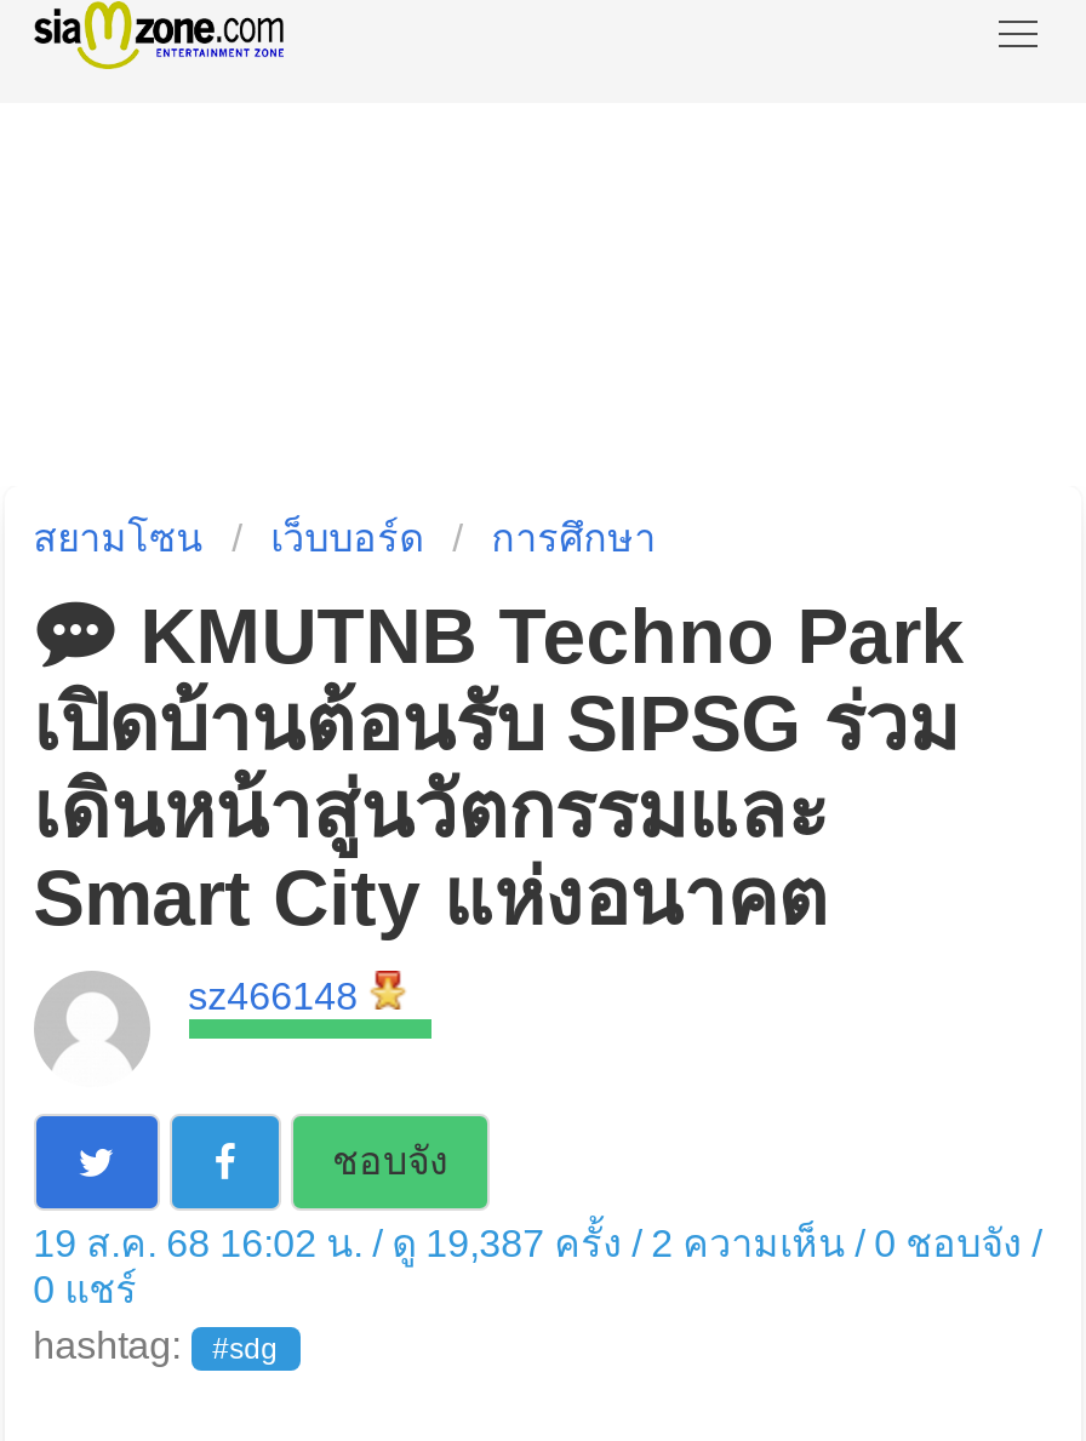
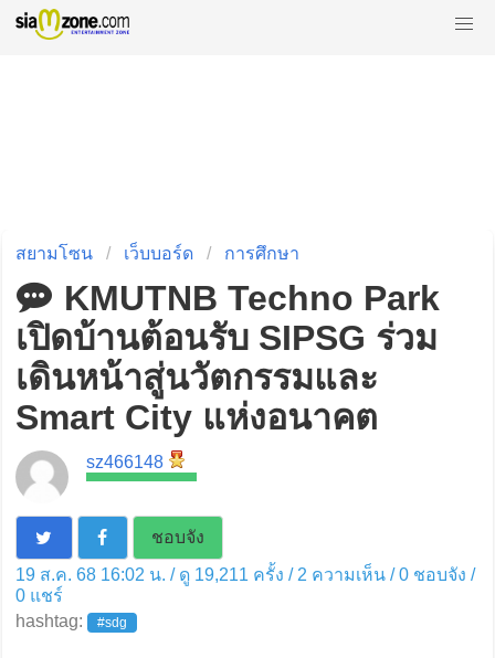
[33,1223,1041,1264] 19 ส.ค. 68 16:02 น. / ดู 19,387 ครั้ง / 2 ความเห็น / 0ชอบจัง / -> [15,565,475,584] 19 ส.ค. 68 16:02 น. / ดู 19,211 ครั้ง / 2 ความเห็น / 0ชอบจัง /

